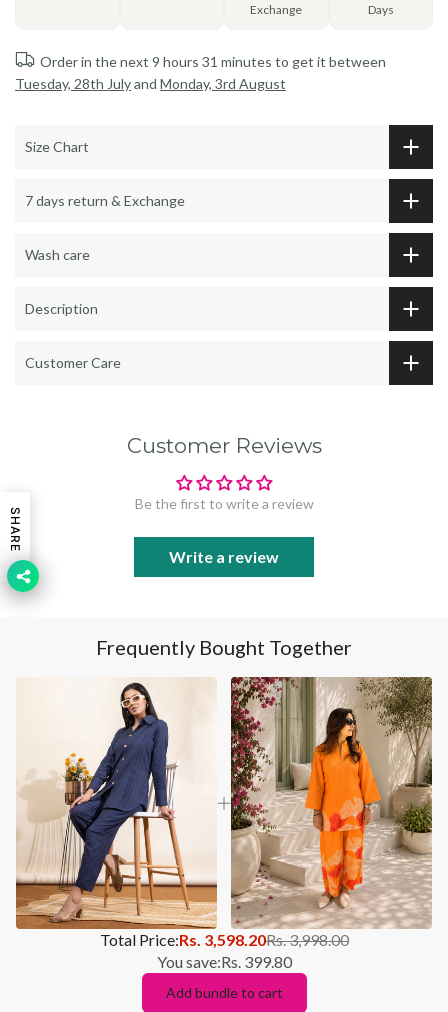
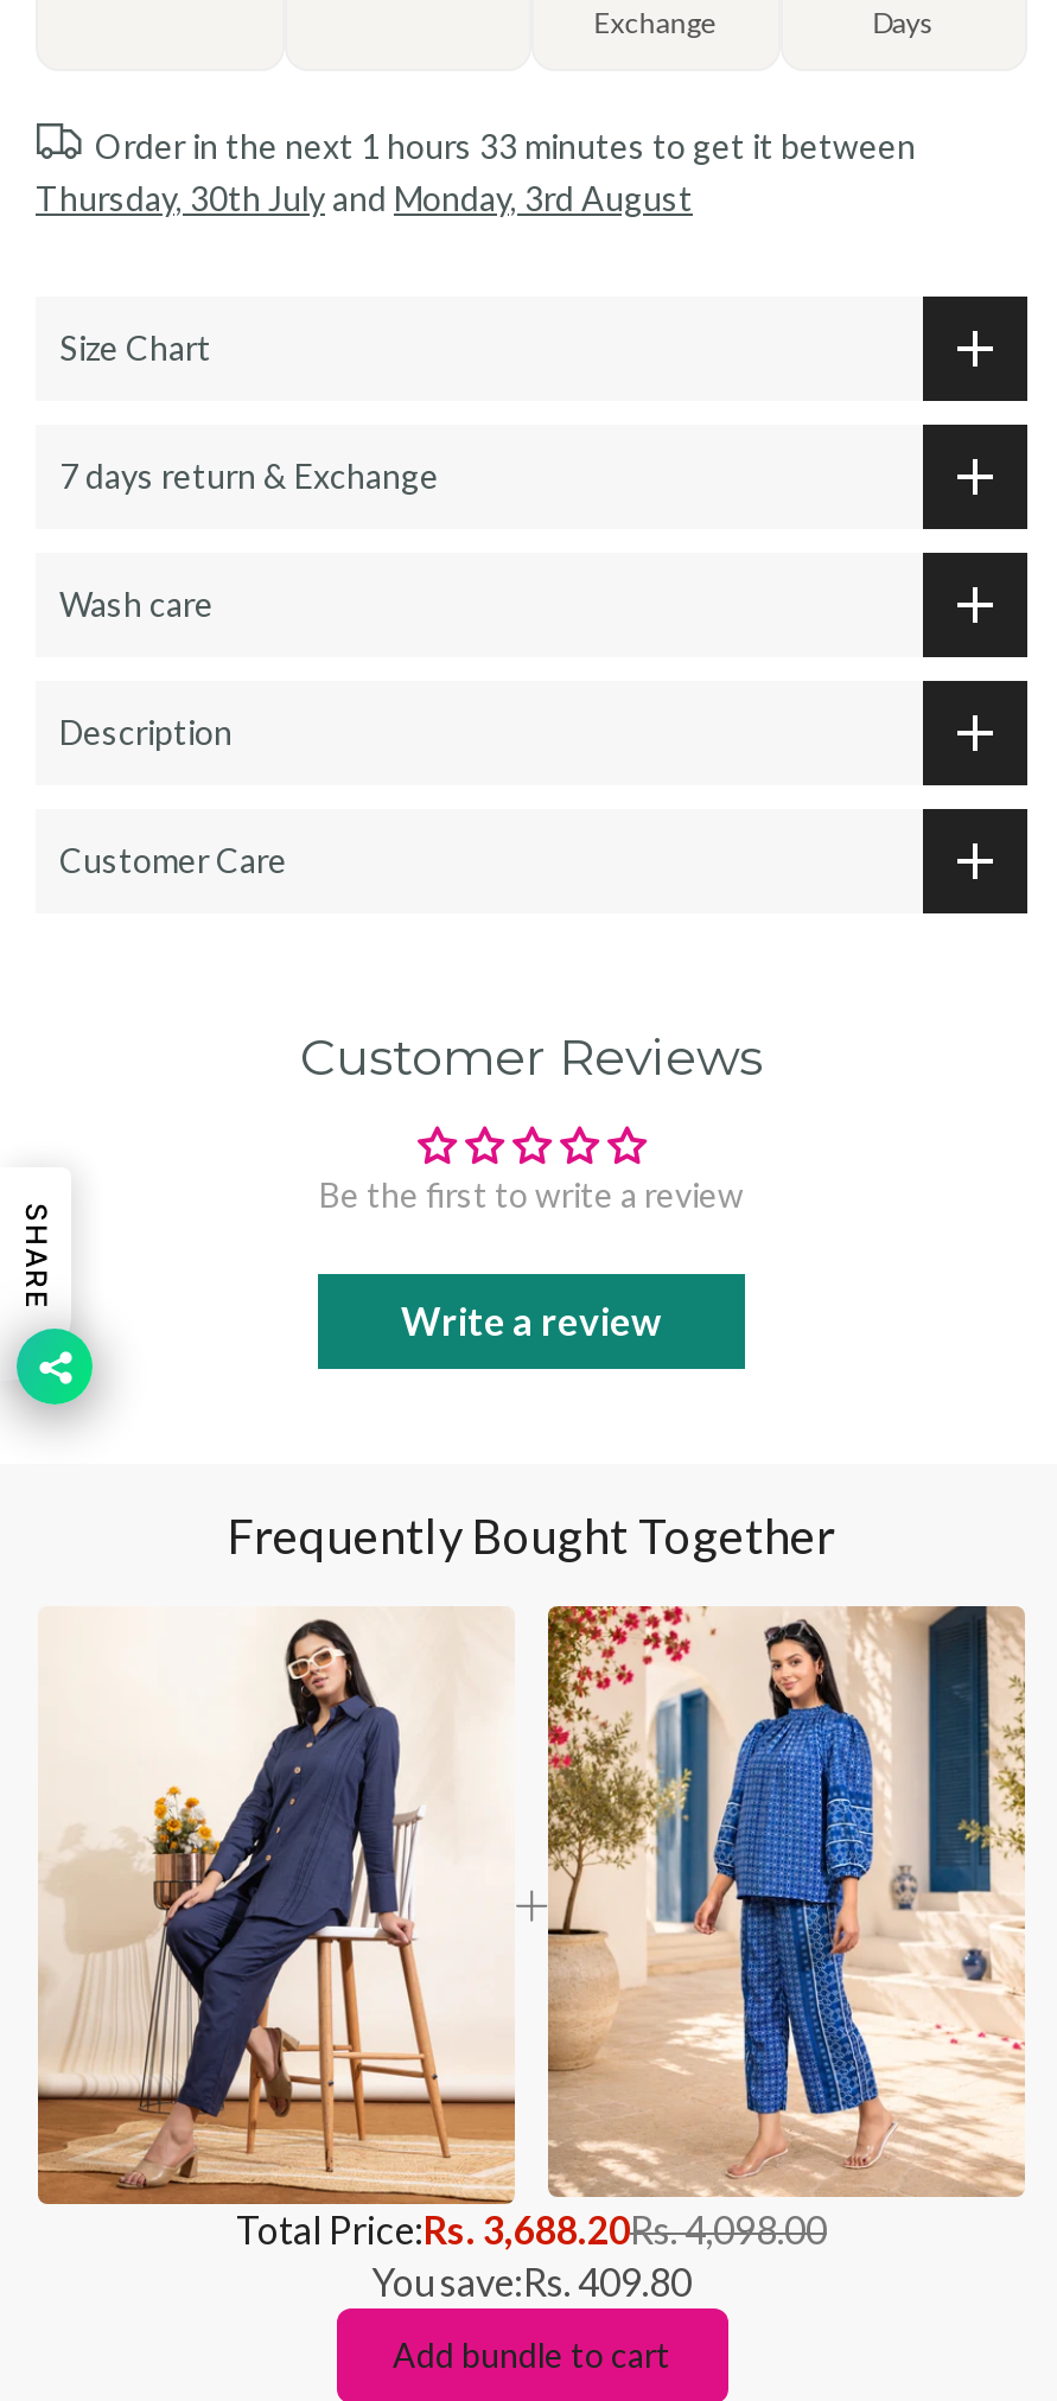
[40,53,386,70] Order in the next 9 hours 31 minutes to get it between -> [95,127,916,167] Order in the next 1 hours 33 minutes to get it between
[15,75,286,92] Tuesday, 28th July and Monday, 3rd August -> [36,179,693,219] Thursday, 30th July and Monday, 3rd August
[99,676,433,949] [image] | Total Price:Rs. 3,598.20Rs. 3,998.00 -> [236,1604,1027,2251] [image] | Total Price:Rs. 3,688.20Rs. 4,098.00
[156,952,291,971] You save:Rs. 399.80 -> [371,2258,692,2303] You save:Rs. 409.80

